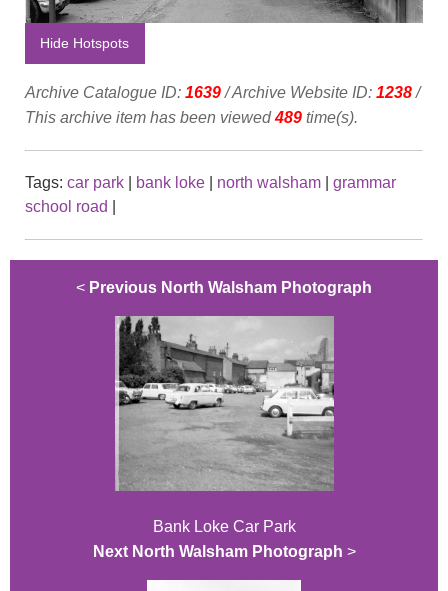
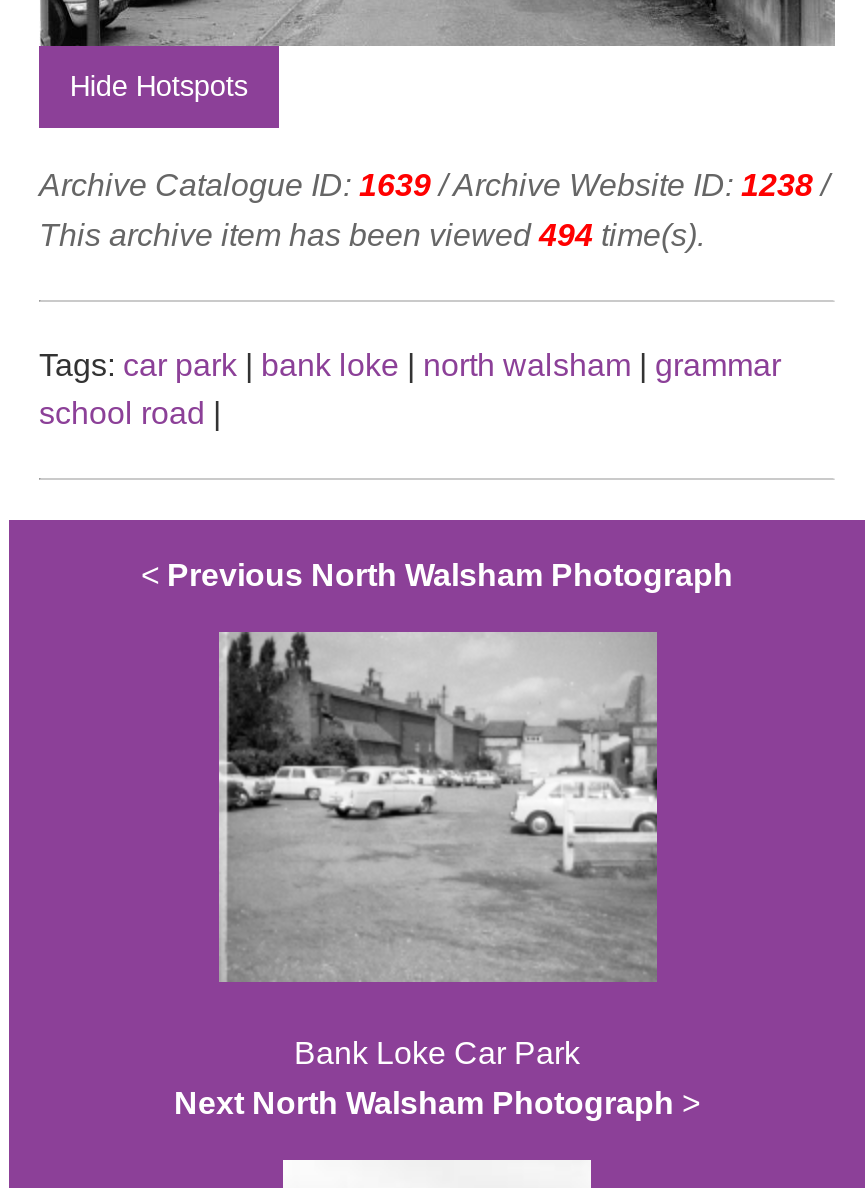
[25,108,358,125] This archive item has been viewed 489 time(s). -> [39,217,705,251] This archive item has been viewed 494 time(s).

